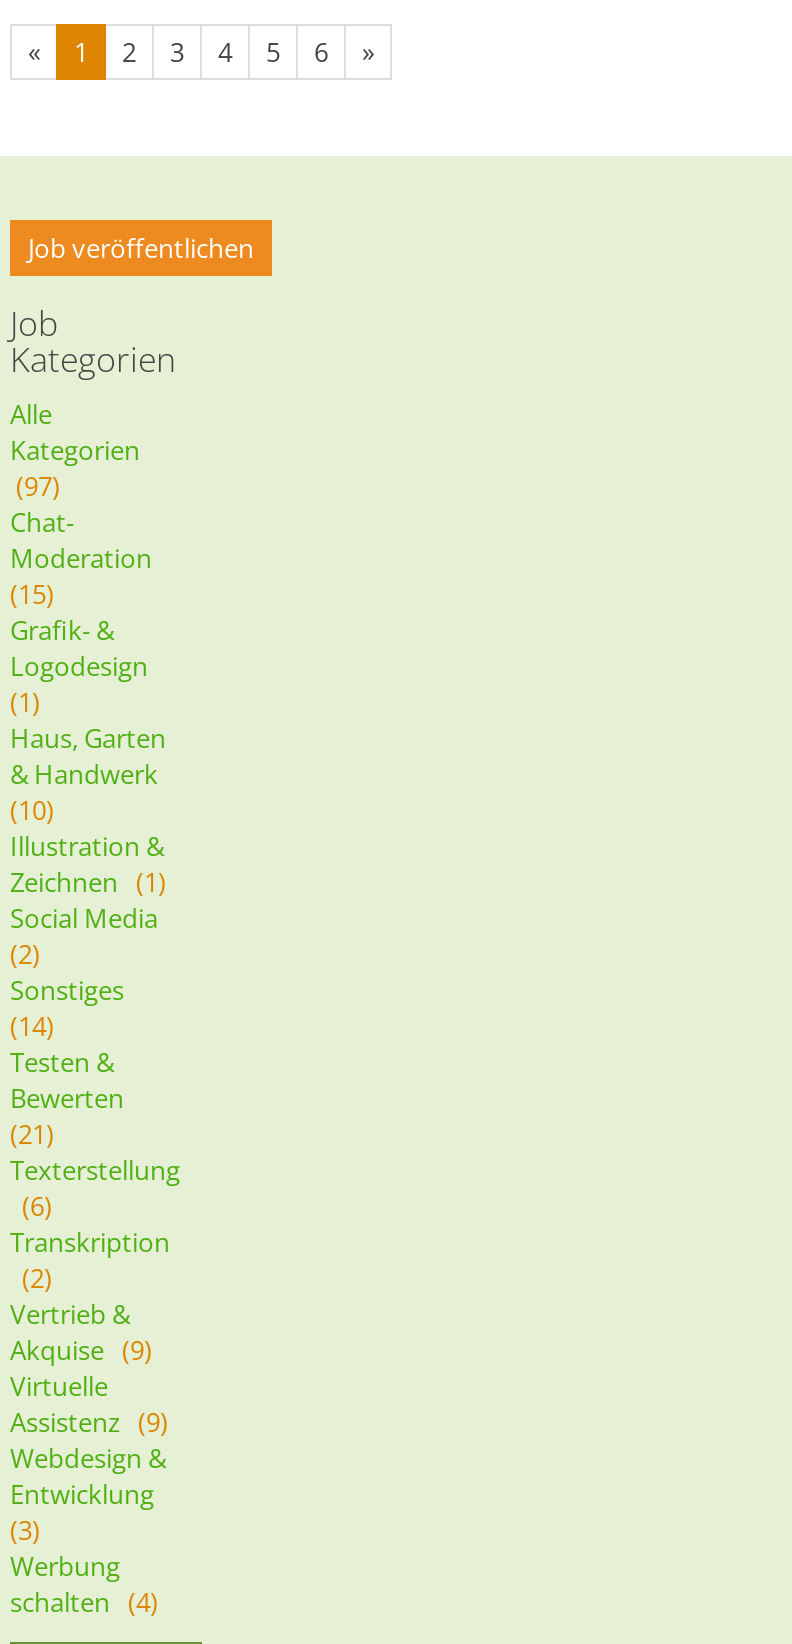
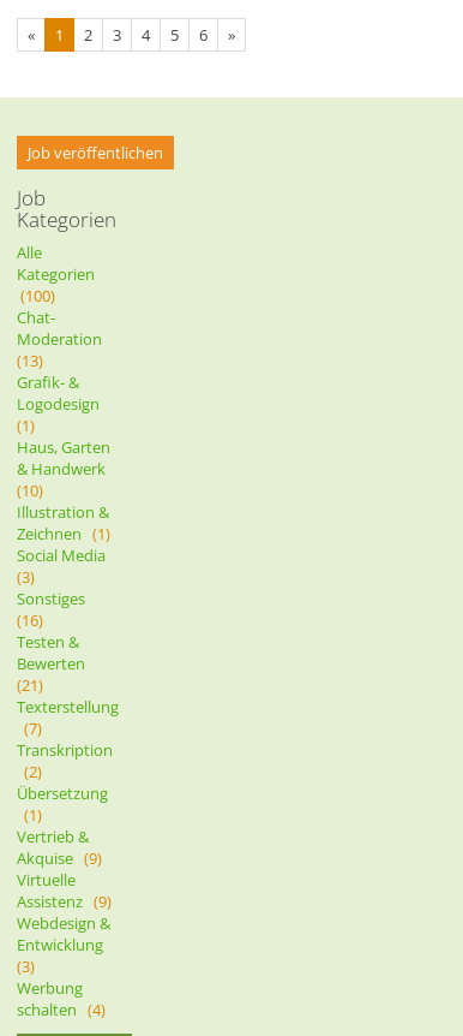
[16,469,60,505] (97) -> [20,285,55,307] (100)
[10,577,54,613] (15) -> [17,350,43,372] (13)
[10,937,40,973] (2) -> [17,567,35,588] (3)
[10,1009,54,1045] (14) -> [17,610,43,631] (16)
[22,1189,52,1225] (6) -> [24,718,42,740] (7)
none -> [17,783,108,826] Übersetzung | (1)

